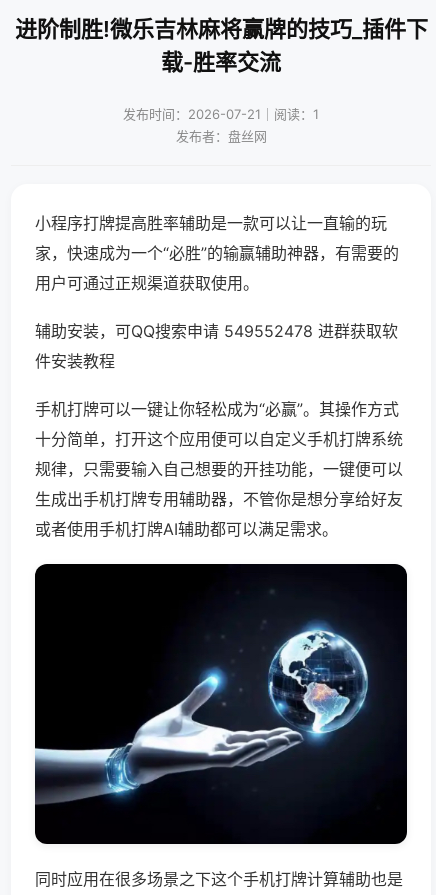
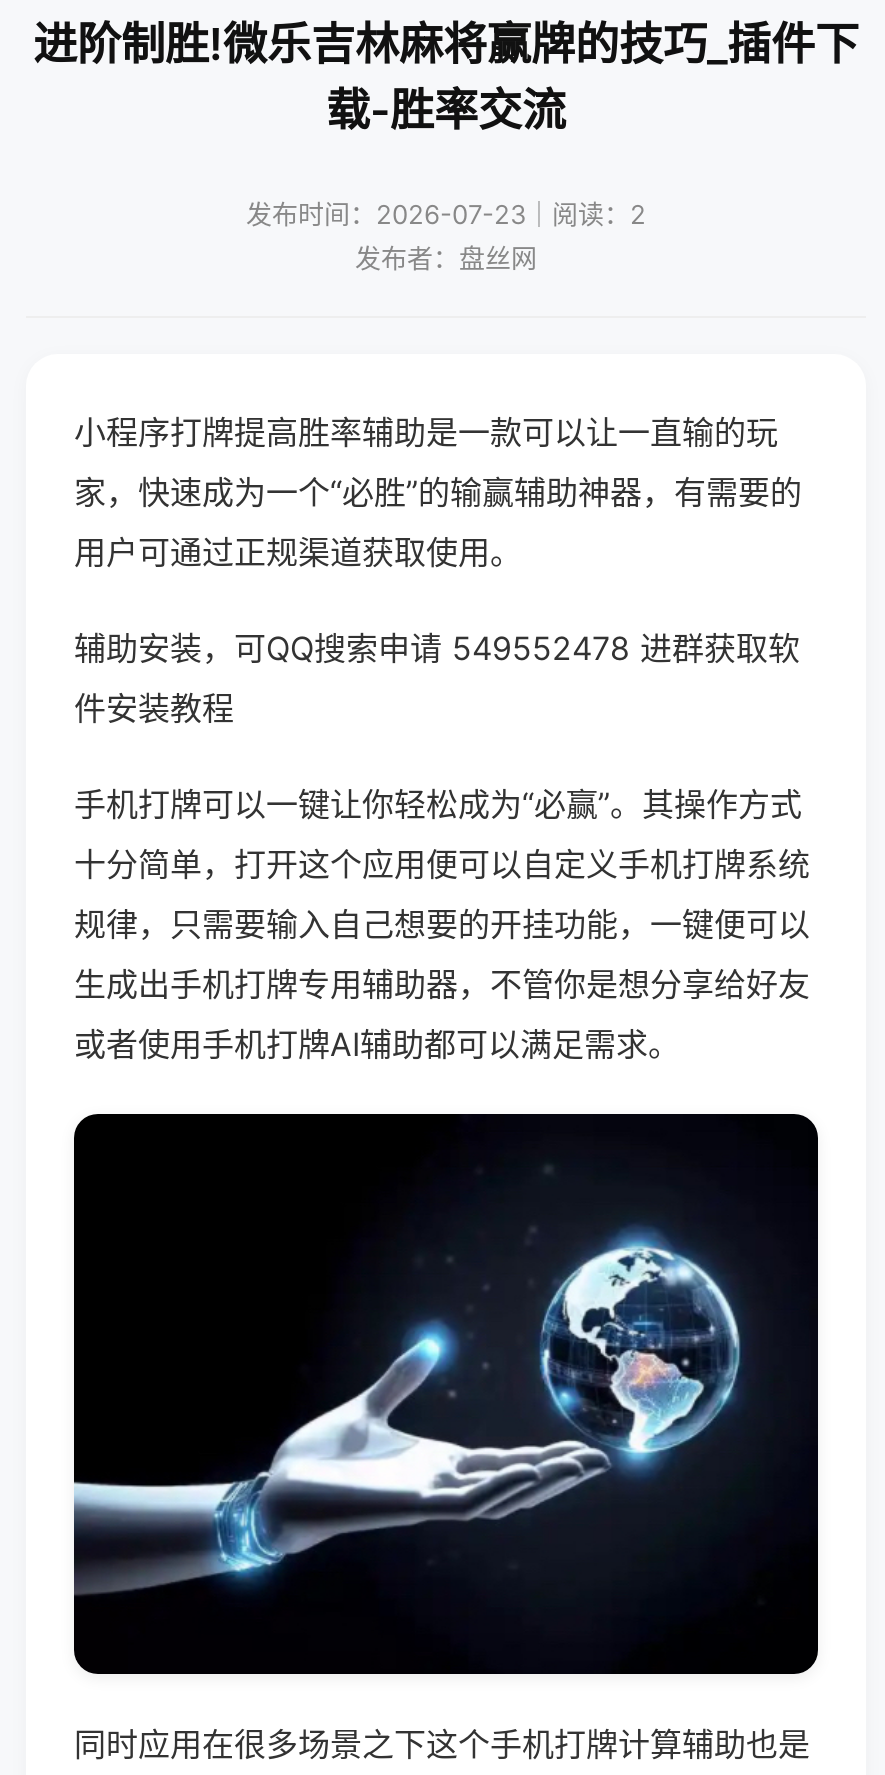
[123,106,319,122] 发布时间：2026-07-21｜阅读：1 -> [246,198,646,230] 发布时间：2026-07-23｜阅读：2

